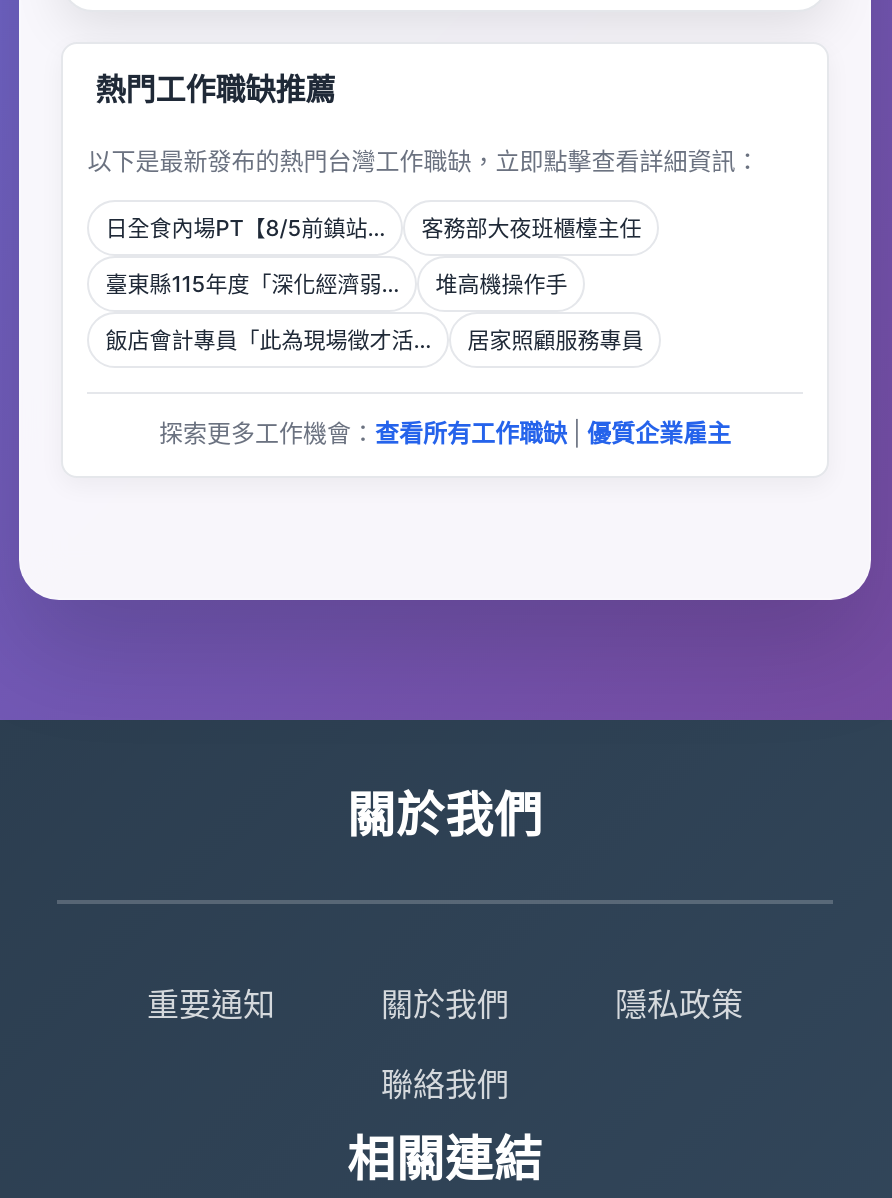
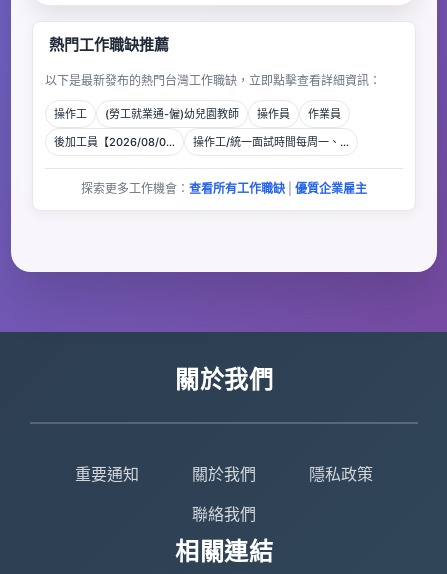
[105,214,643,354] 日全食內場PT【8/5前鎮站… | 客務部大夜班櫃檯主任 | 臺東縣115年度「深化經濟弱… | 堆高機操作手 | 飯店會計專員「此為現場徵才活… | 居家照顧服務專員 -> [54,107,349,149] 操作工 | (勞工就業通-僱)幼兒園教師 | 操作員 | 作業員 | 後加工員【2026/08/0… | 操作工/統一面試時間每周一、…

